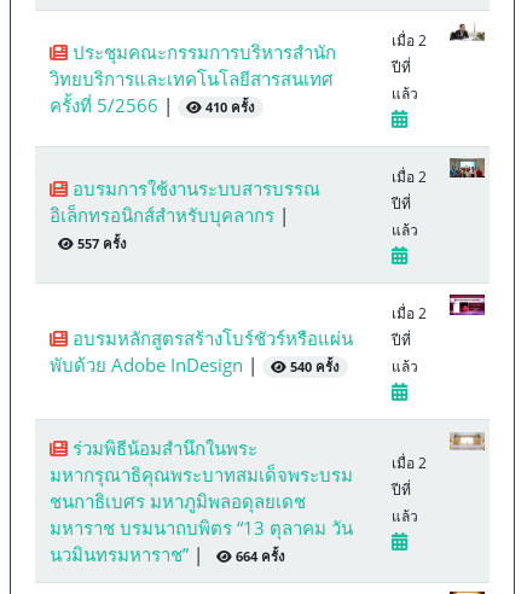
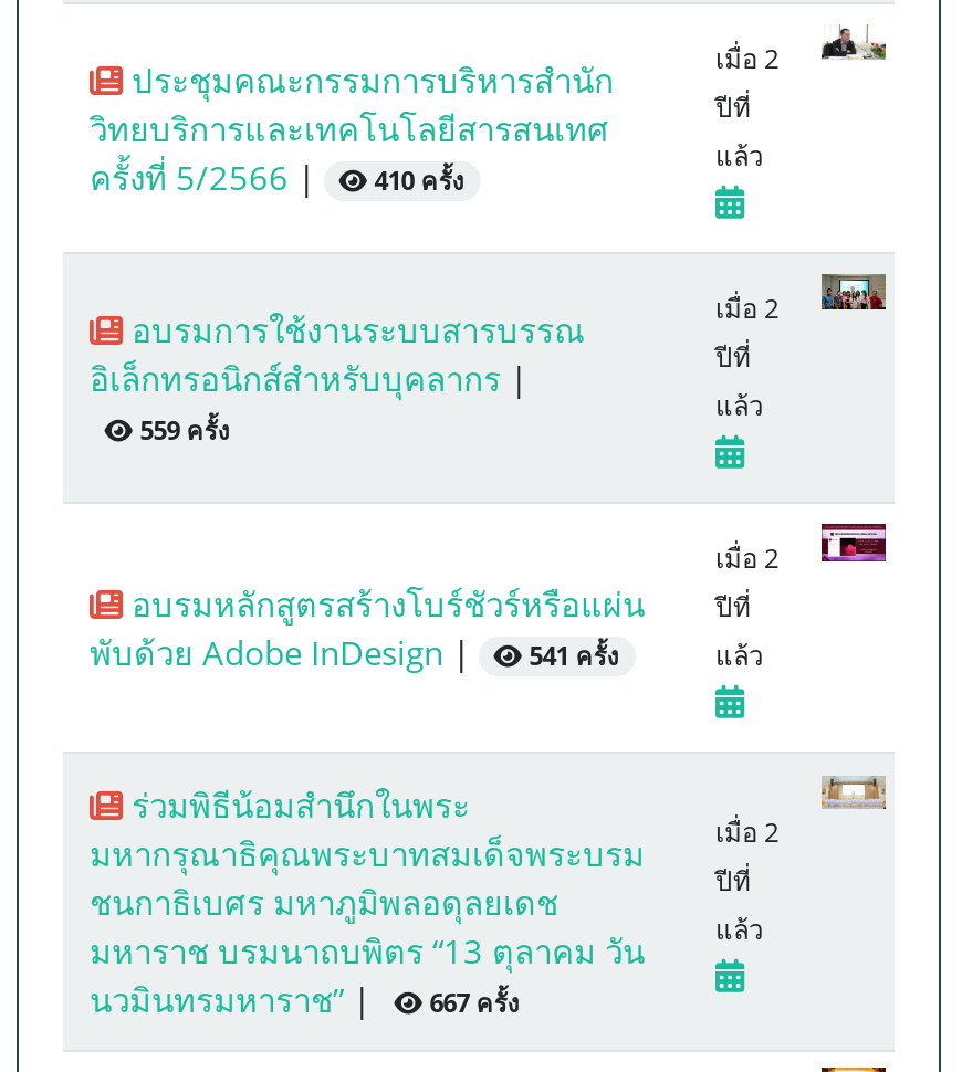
[73,234,127,253] 557 ครั้ง -> [133,414,231,447] 559 ครั้ง
[286,358,339,376] 540 ครั้ง -> [523,639,620,672] 541 ครั้ง
[232,547,285,565] 664 ครั้ง -> [423,986,520,1019] 667 ครั้ง

